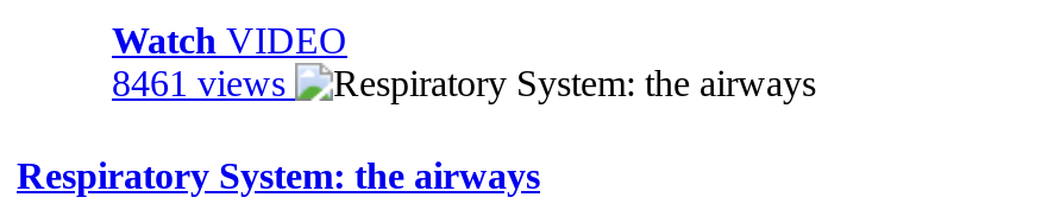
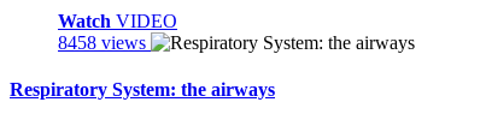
[112,63,295,103] 8461 views -> [58,33,151,53] 8458 views

